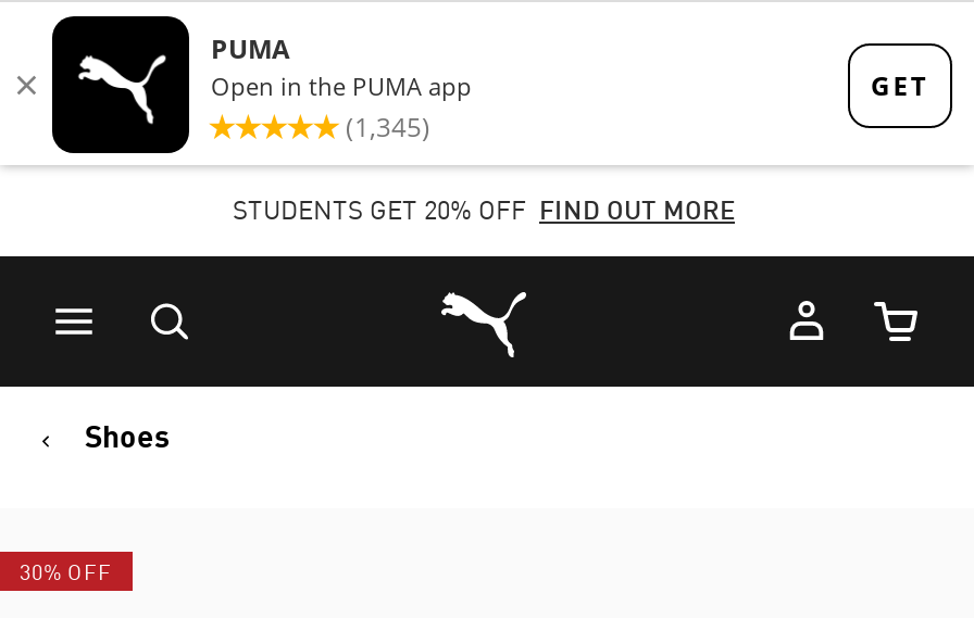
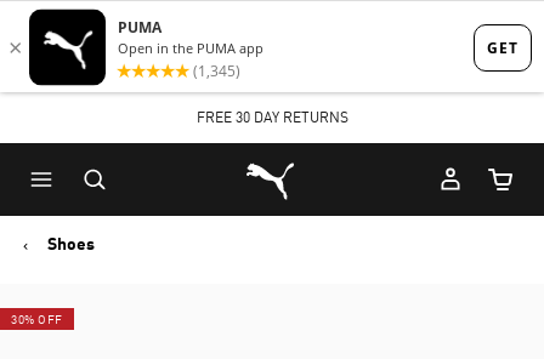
[233,193,735,226] STUDENTS GET 20% OFF FIND OUT MORE -> [196,108,348,126] FREE 30 DAY RETURNS

